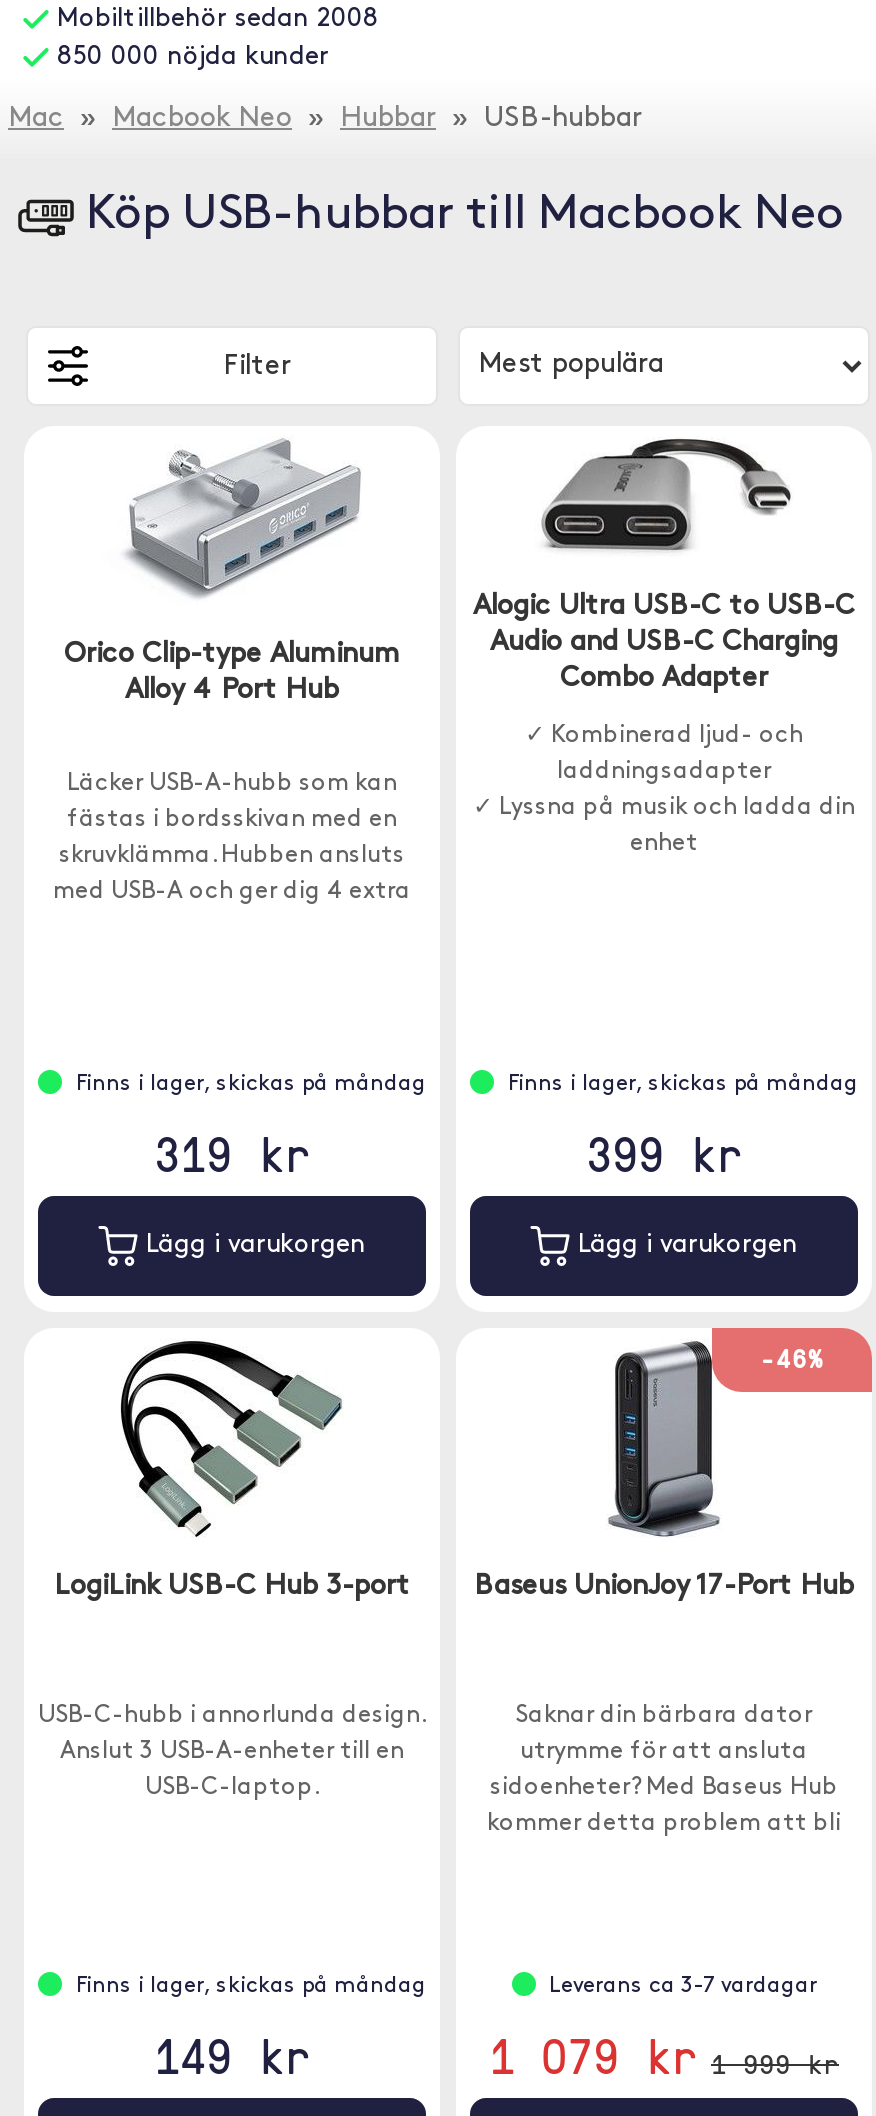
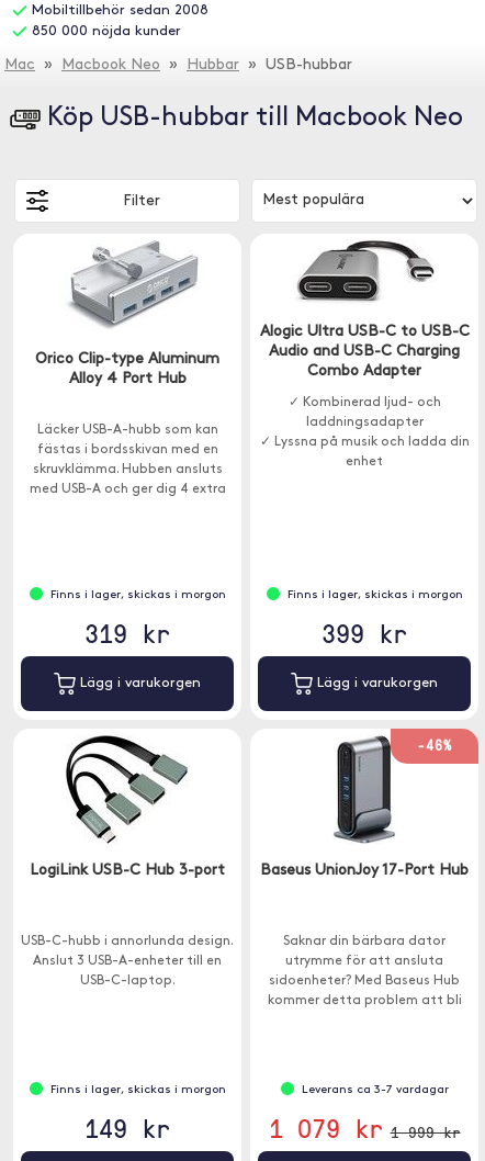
[76,1074,426,1096] Finns i lager, skickas på måndag -> [50,589,225,601] Finns i lager, skickas i morgon
[508,1074,858,1096] Finns i lager, skickas på måndag -> [287,589,463,601] Finns i lager, skickas i morgon
[76,1976,426,1998] Finns i lager, skickas på måndag -> [50,1084,225,1096] Finns i lager, skickas i morgon

